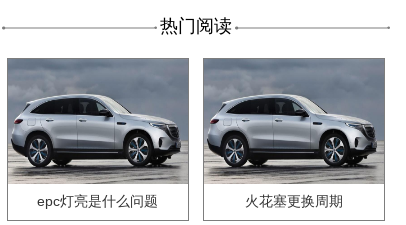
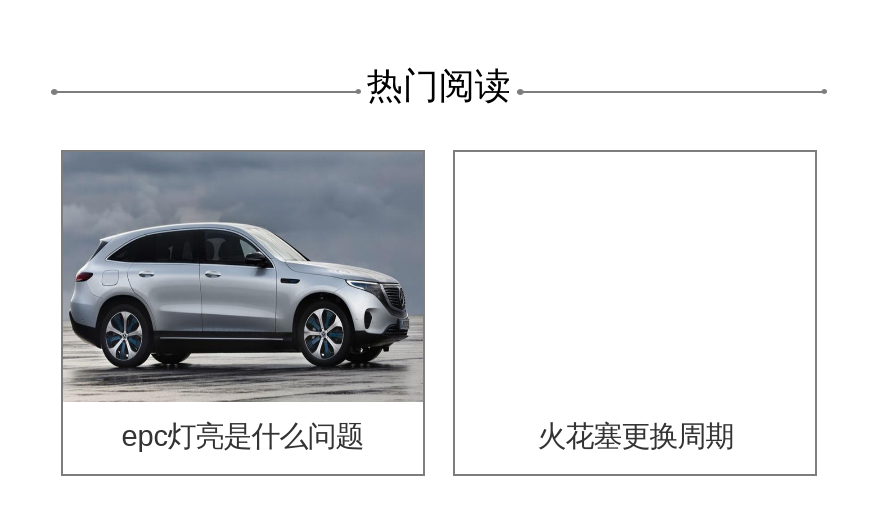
[203,58,385,185] [image] -> none

